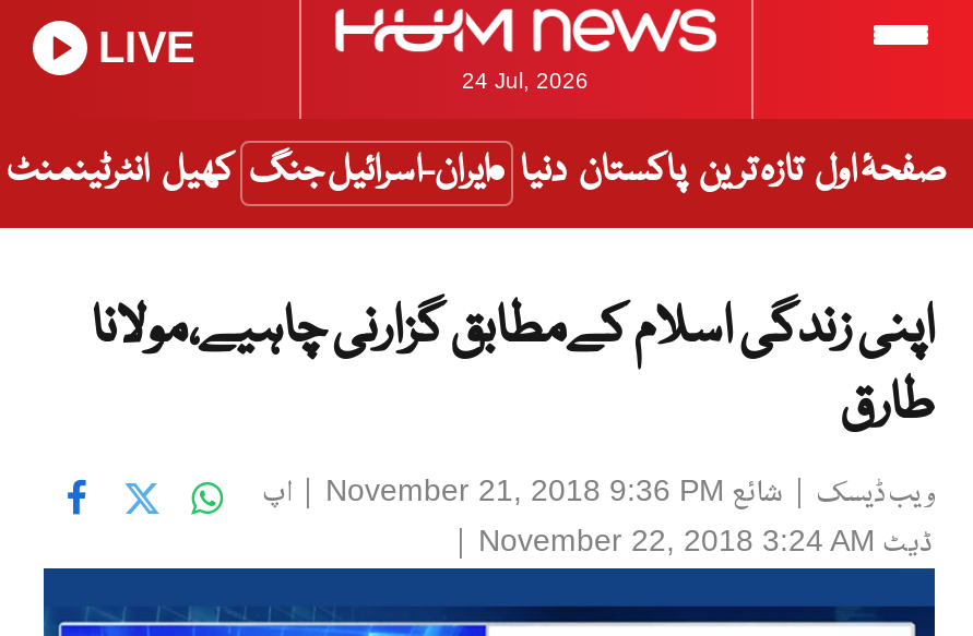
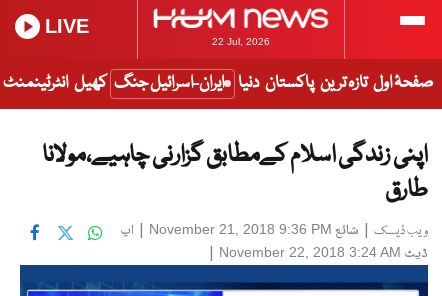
[462,69,589,93] 24 Jul, 2026 -> [211,36,269,47] 22 Jul, 2026

